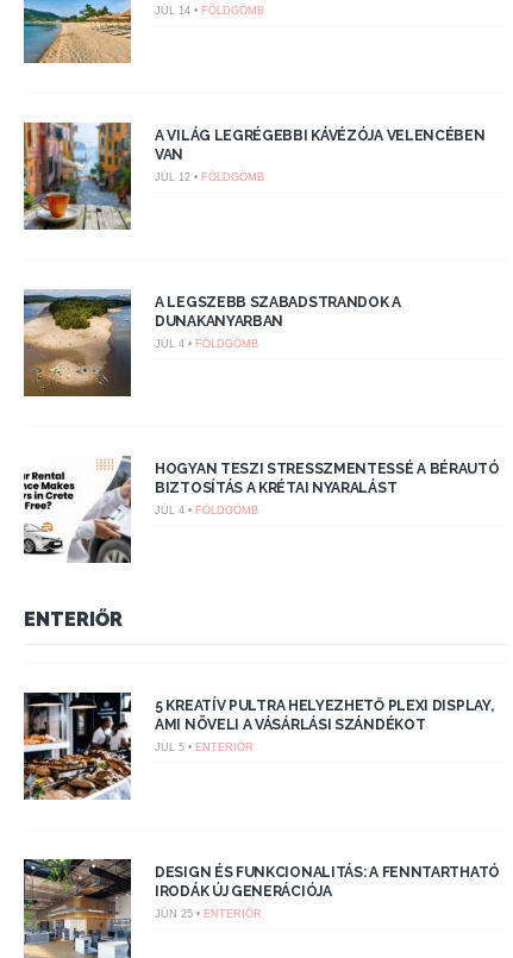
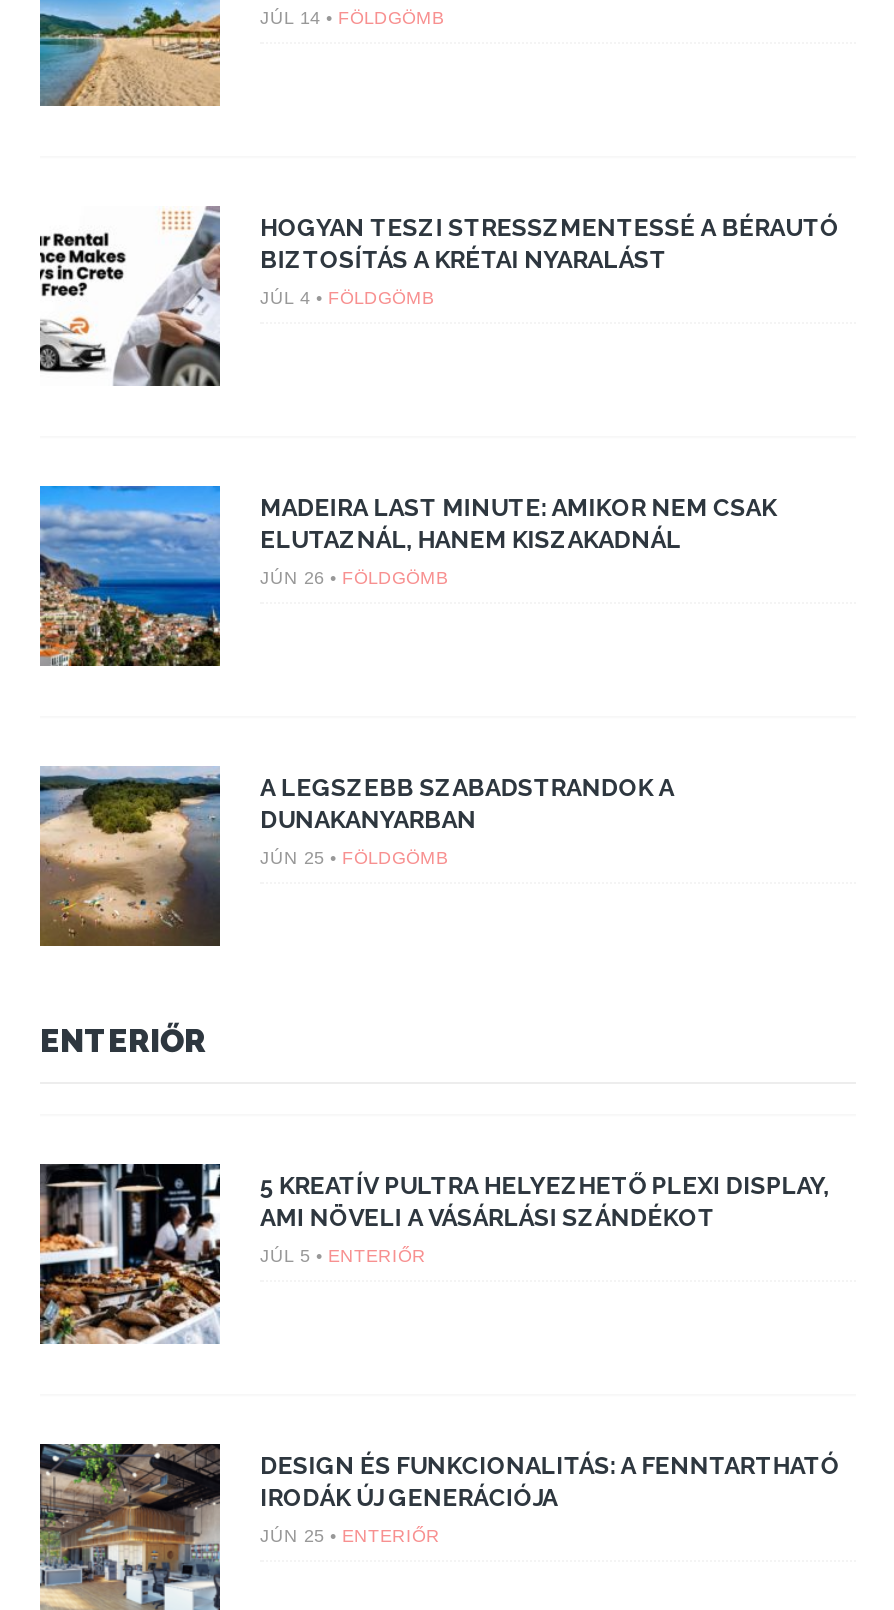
[23,121,485,231] [image] | A VILÁG LEGRÉGEBBI KÁVÉZÓJA VELENCÉBEN | VAN | JÚL 12 • FÖLDGÖMB -> none
moved [23,289,401,396] -> [38,766,674,948]: [image] | A LEGSZEBB SZABADSTRANDOK A | DUNAKANYARBAN
[155,338,258,349] JÚL 4 • FÖLDGÖMB -> none
moved [21,456,499,565] -> [36,206,839,390]: [image] | HOGYAN TESZI STRESSZMENTESSÉ A BÉRAUTÓ | BIZTOSÍTÁS A KRÉTAI NYARALÁST | JÚL 4 • FÖLDGÖMB
none -> [38,484,776,666] [image] | MADEIRA LAST MINUTE: AMIKOR NEM CSAK | ELUTAZNÁL, HANEM KISZAKADNÁL | JÚN 26 • FÖLDGÖMB
none -> [260,847,448,867] JÚN 25 • FÖLDGÖMB

